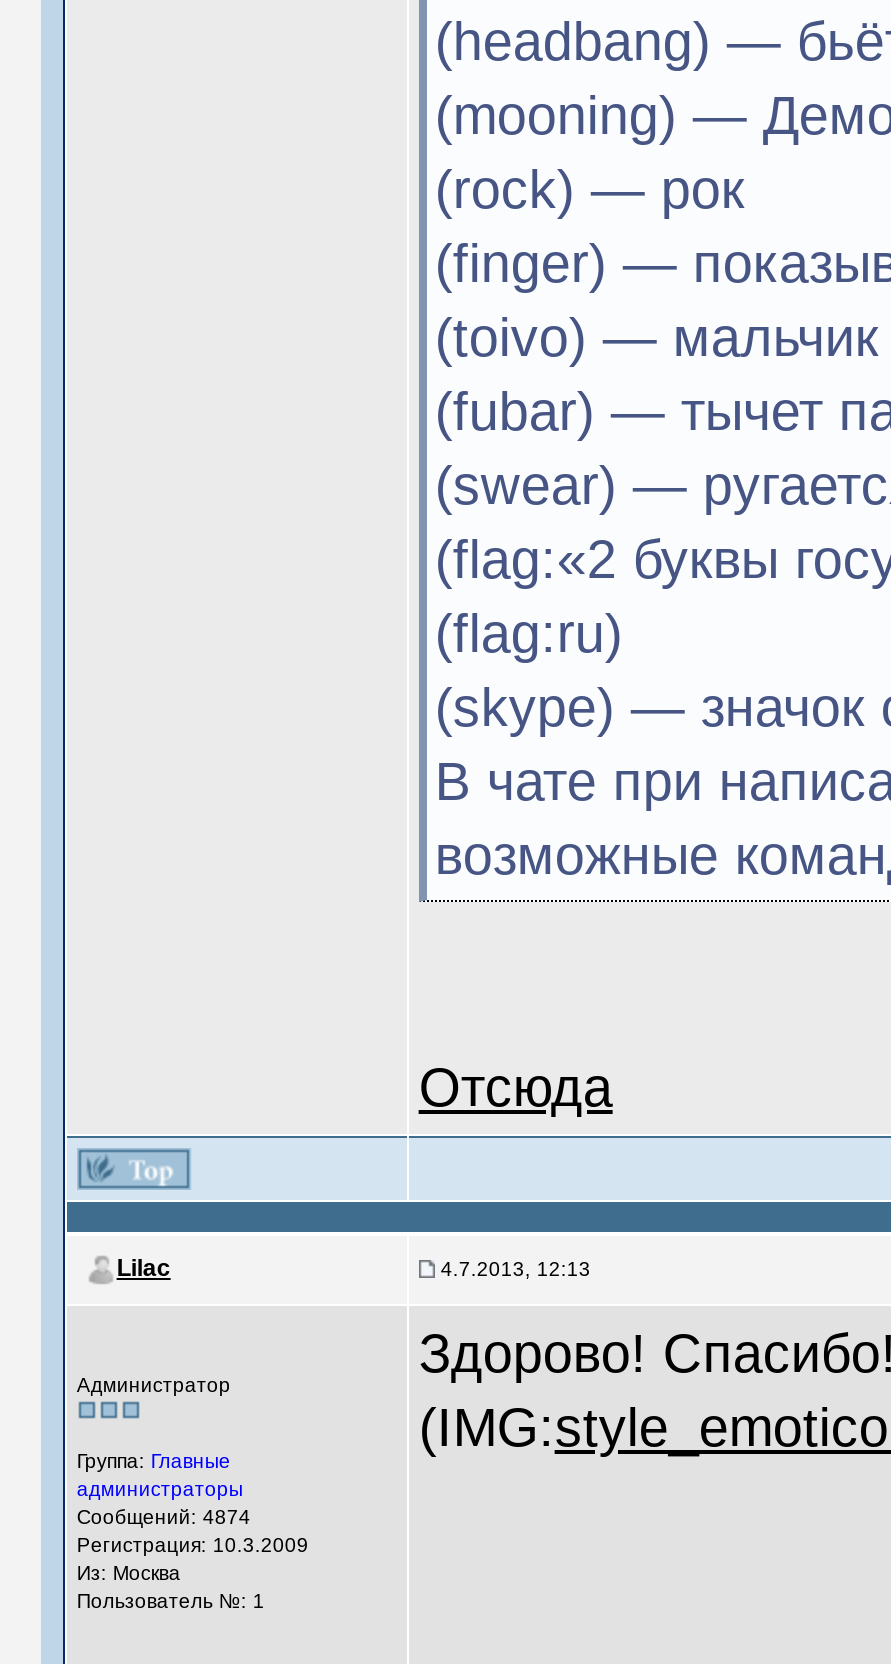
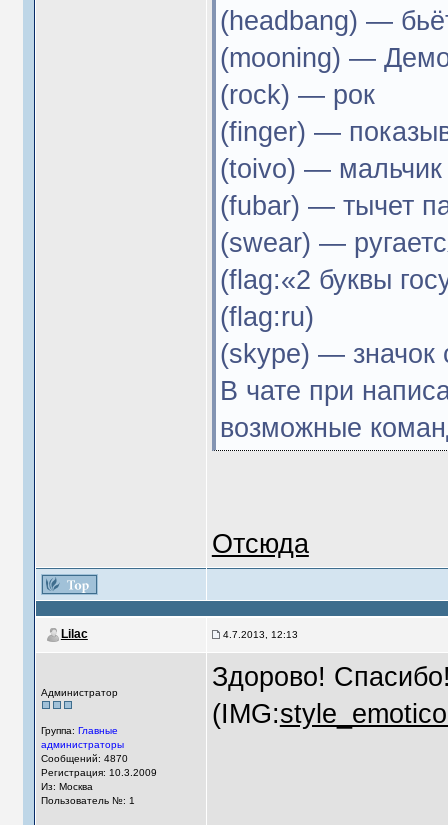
[77,1506,251,1528] Сообщений: 4874 -> [41,753,128,764] Сообщений: 4870

